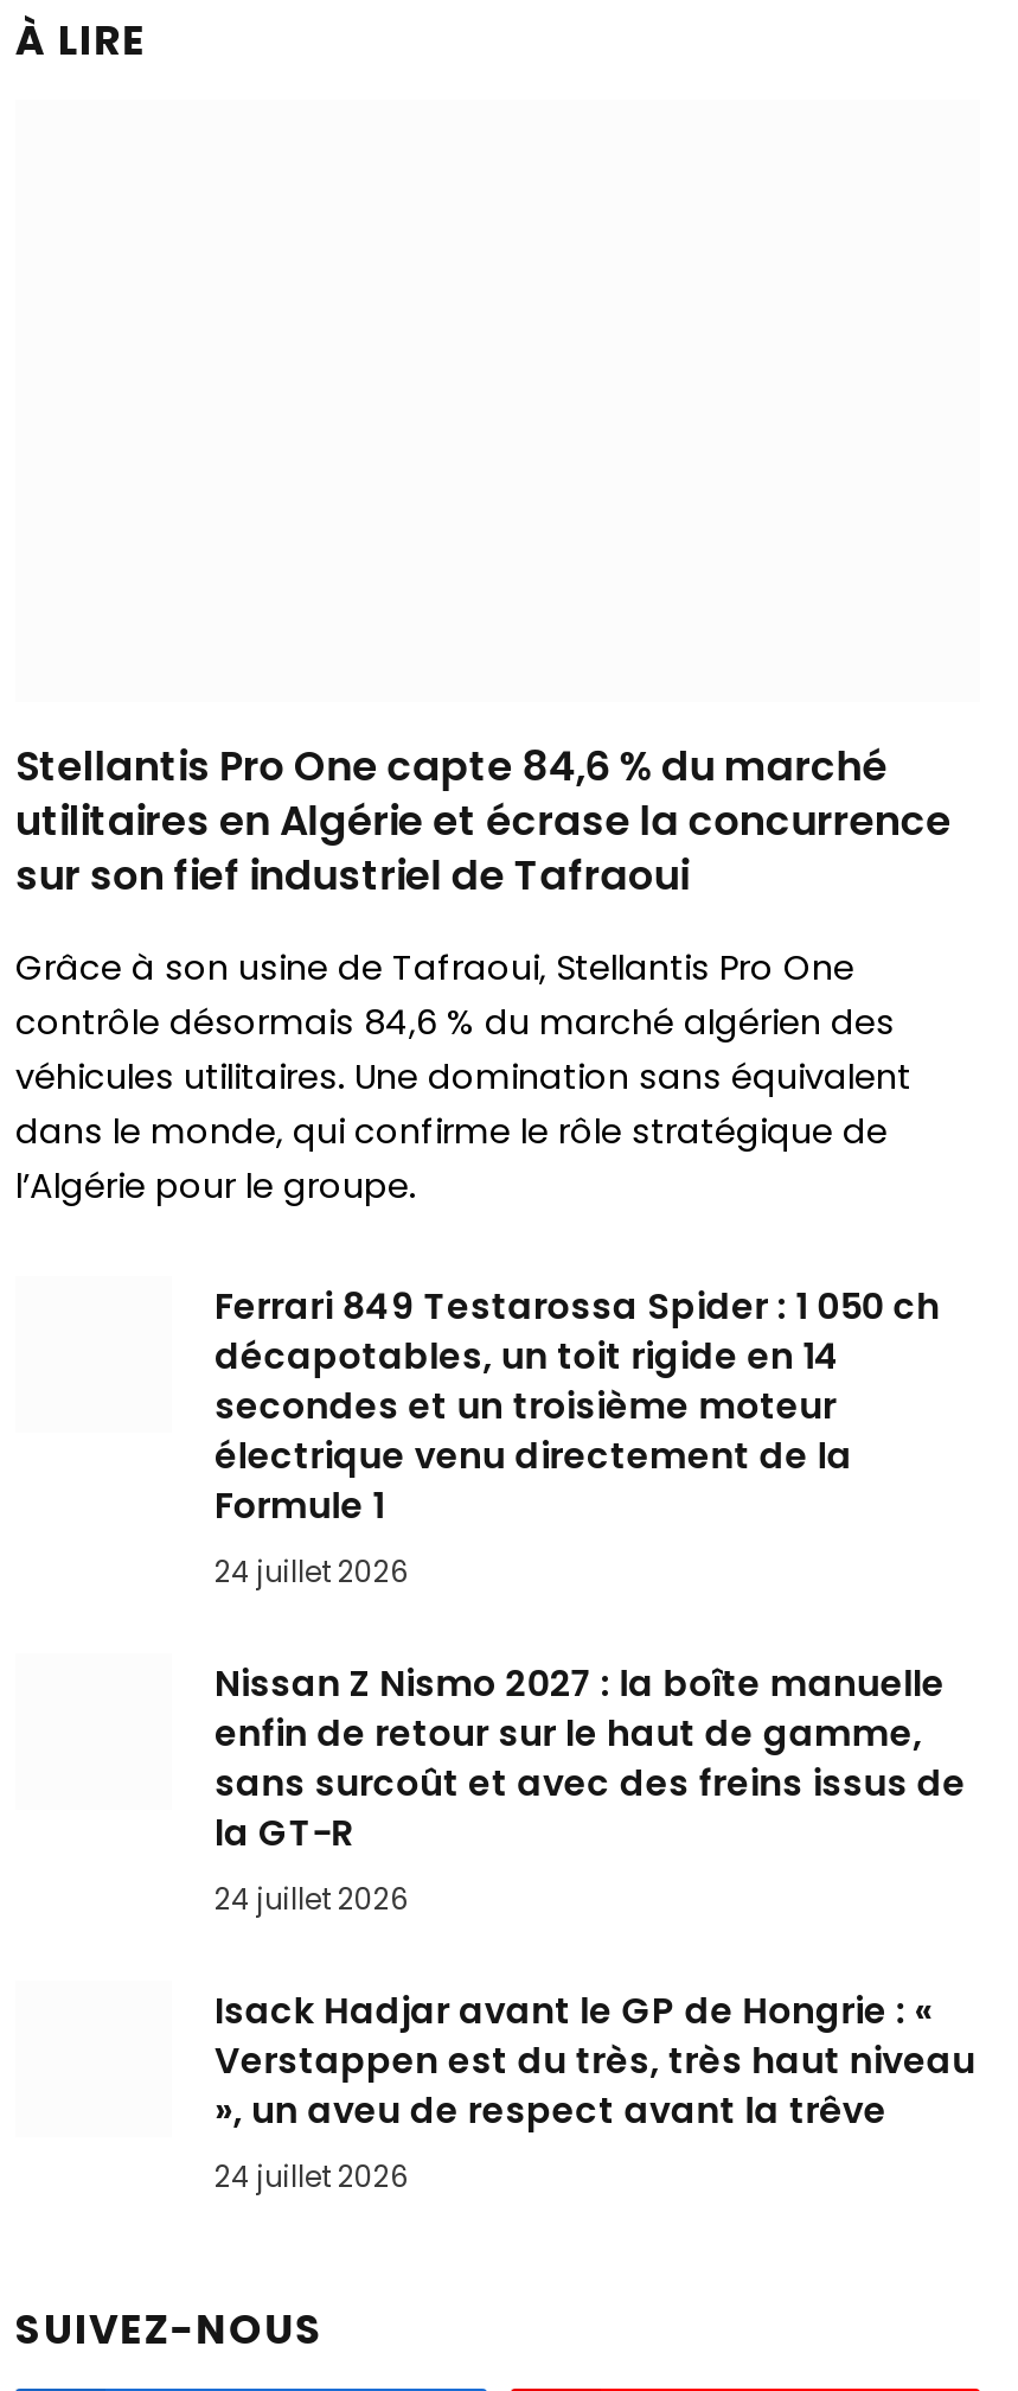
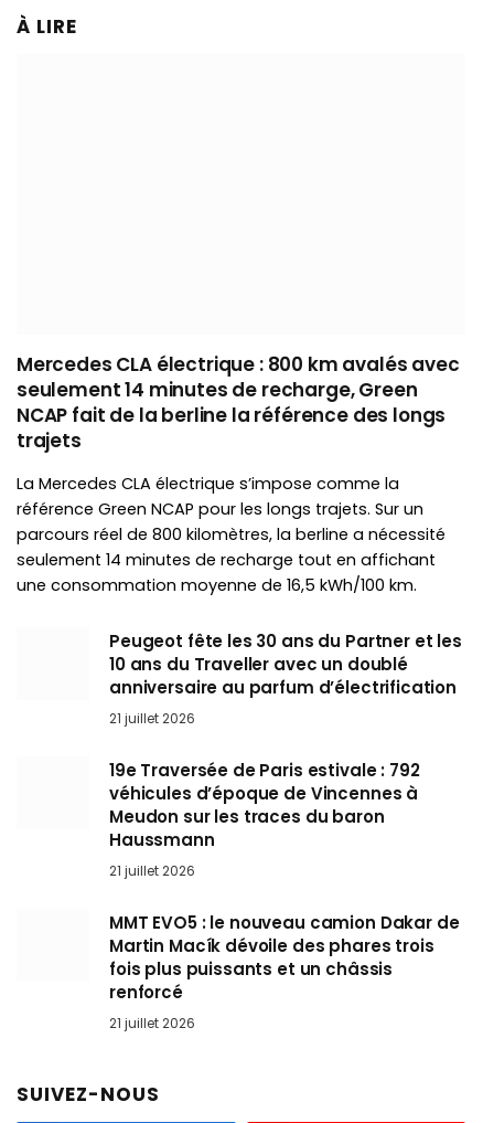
[15,739,952,905] Stellantis Pro One capte 84,6 % du marché | utilitaires en Algérie et écrase la concurrence | sur son fief industriel de Tafraoui -> [17,352,459,454] Mercedes CLA électrique : 800 km avalés avec | seulement 14 minutes de recharge, Green | NCAP fait de la berline la référence des longs | trajets
[15,945,911,1211] Grâce à son usine de Tafraoui, Stellantis Pro One | contrôle désormais 84,6 % du marché algérien des | véhicules utilitaires. Une domination sans équivalent | dans le monde, qui confirme le rôle stratégique de | l’Algérie pour le groupe. -> [17,473,446,597] La Mercedes CLA électrique s’impose comme la | référence Green NCAP pour les longs trajets. Sur un | parcours réel de 800 kilomètres, la berline a nécessité | seulement 14 minutes de recharge tout en affichant | une consommation moyenne de 16,5 kWh/100 km.
[215,1282,940,1593] Ferrari 849 Testarossa Spider : 1 050 ch | décapotables, un toit rigide en 14 | secondes et un troisième moteur | électrique venu directement de la | Formule 1 | 24 juillet 2026 -> [109,630,462,728] Peugeot fête les 30 ans du Partner et les | 10 ans du Traveller avec un doublé | anniversaire au parfum d’électrification | 21 juillet 2026
[215,1659,966,1920] Nissan Z Nismo 2027 : la boîte manuelle | enfin de retour sur le haut de gamme, | sans surcoût et avec des freins issus de | la GT-R | 24 juillet 2026 -> [109,759,420,881] 19e Traversée de Paris estivale : 792 | véhicules d’époque de Vincennes à | Meudon sur les traces du baron | Haussmann | 21 juillet 2026
[215,1986,975,2197] Isack Hadjar avant le GP de Hongrie : « | Verstappen est du très, très haut niveau | », un aveu de respect avant la trêve | 24 juillet 2026 -> [109,911,459,1033] MMT EVO5 : le nouveau camion Dakar de | Martin Macík dévoile des phares trois | fois plus puissants et un châssis | renforcé | 21 juillet 2026

